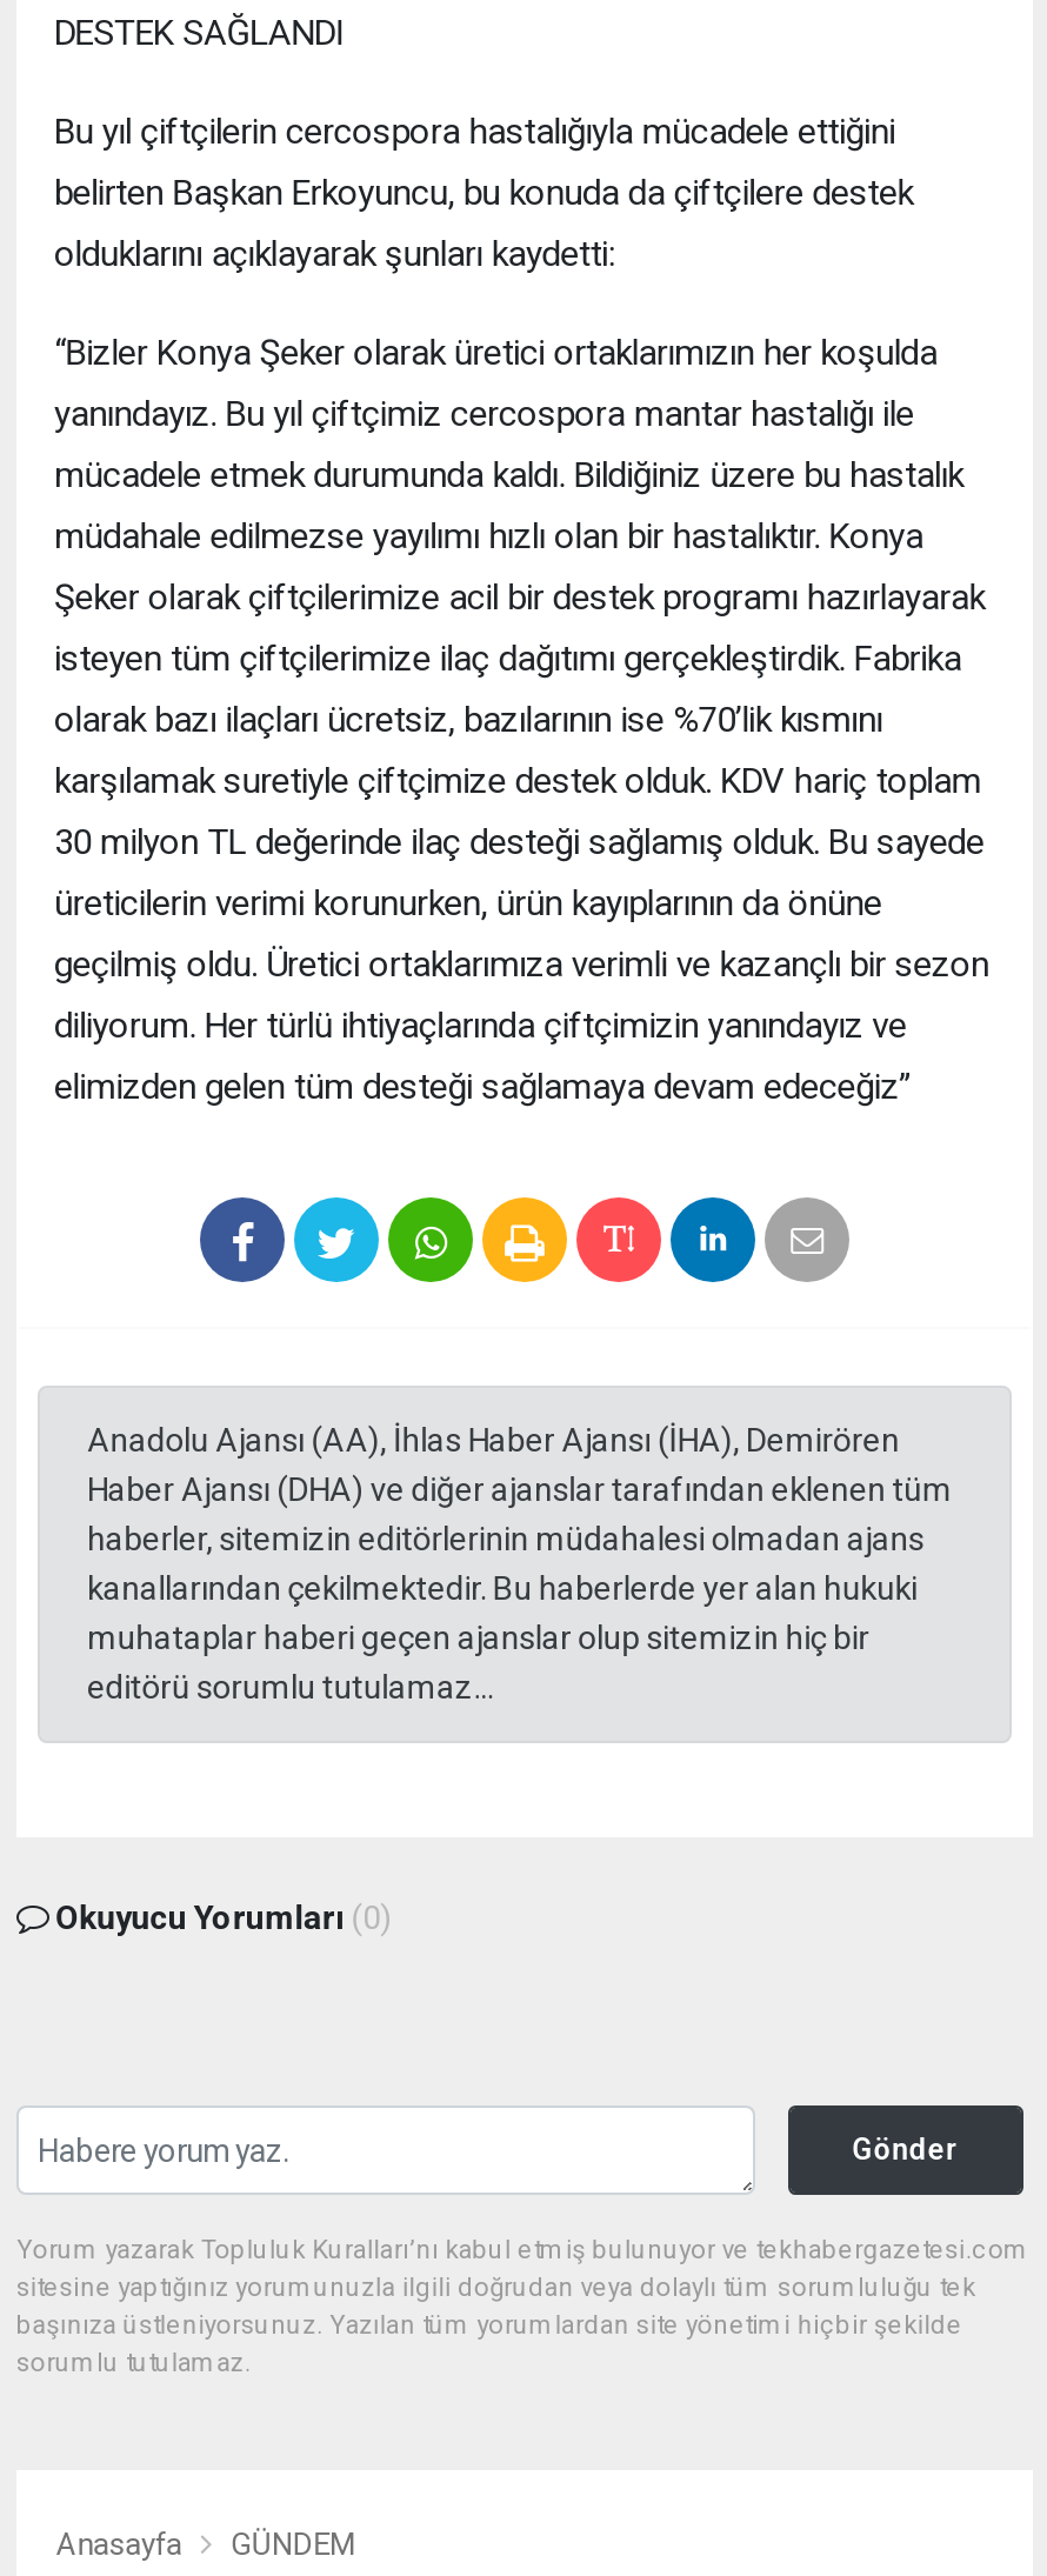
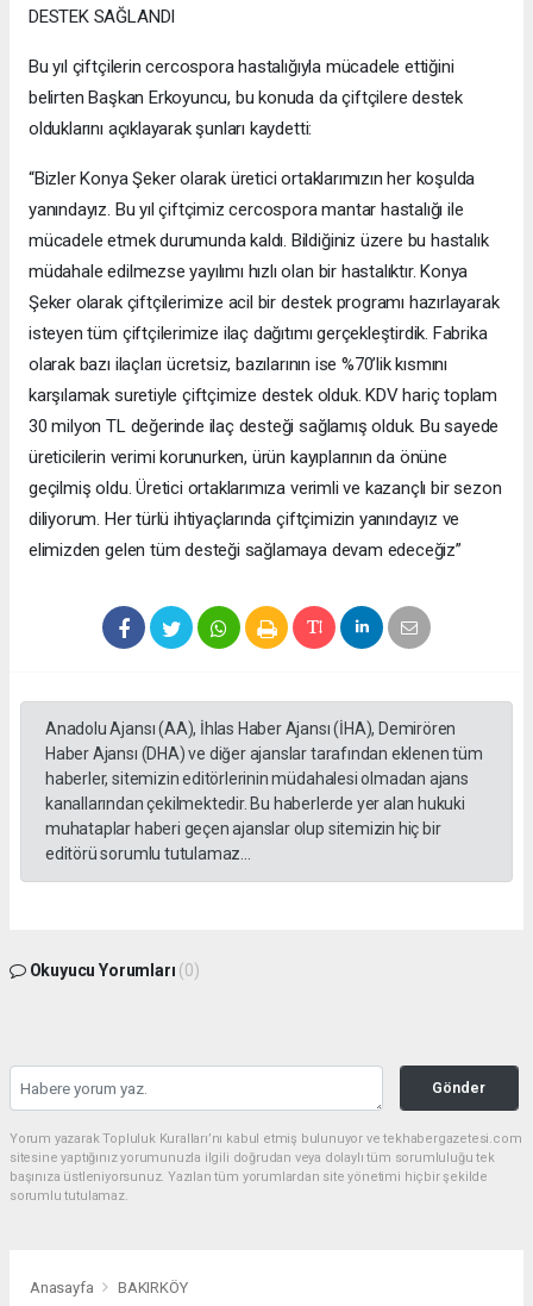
[230,2526,355,2562] GÜNDEM -> [118,1278,187,1296] BAKIRKÖY

